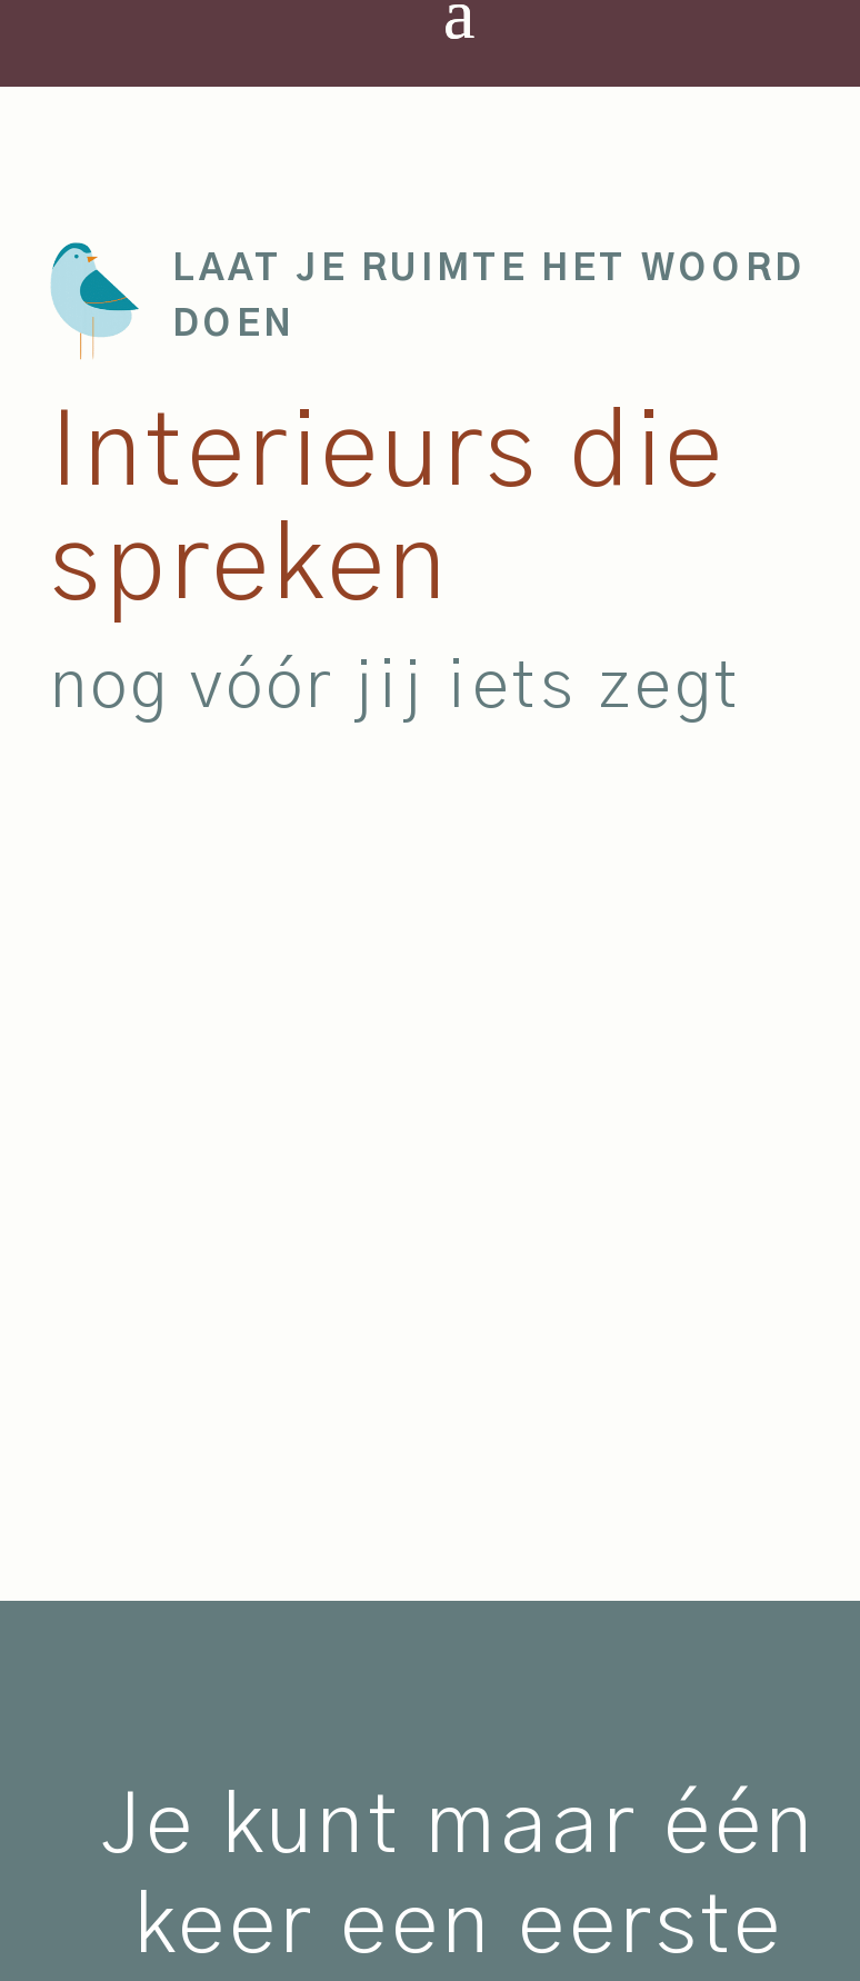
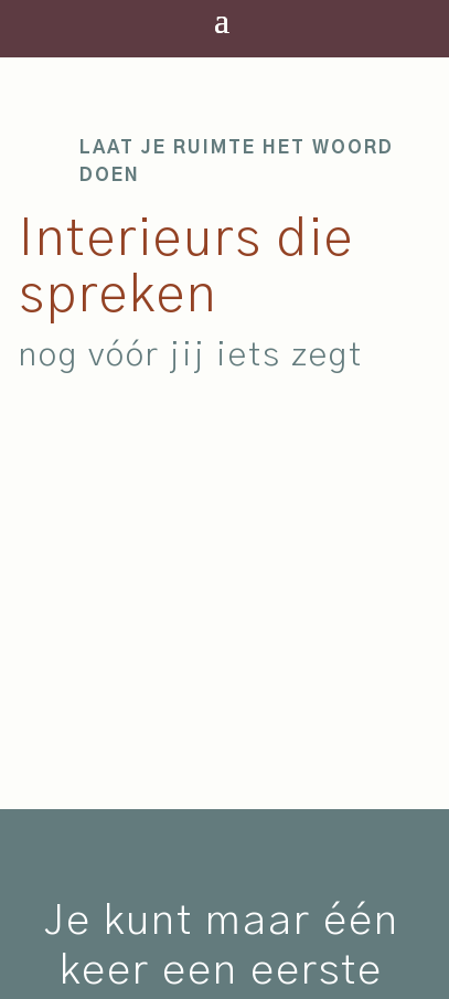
[50,240,139,358] [image] -> none

